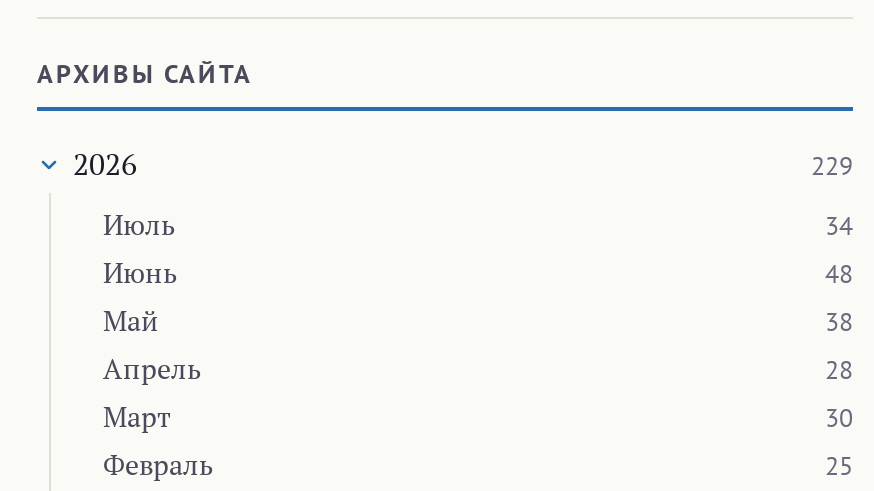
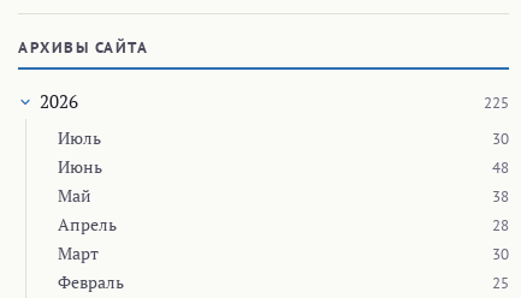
[811,150,853,184] 229 -> [484,93,509,113] 225
[825,210,853,244] 34 -> [492,129,509,149] 30

